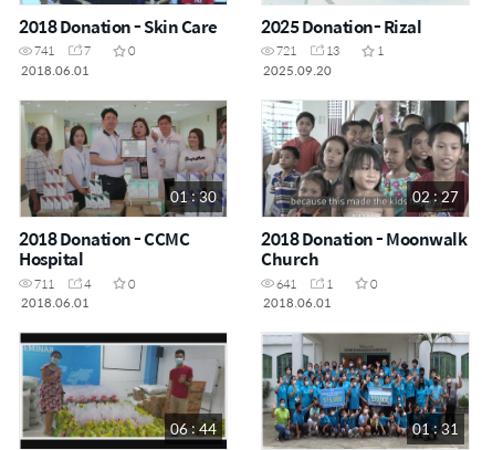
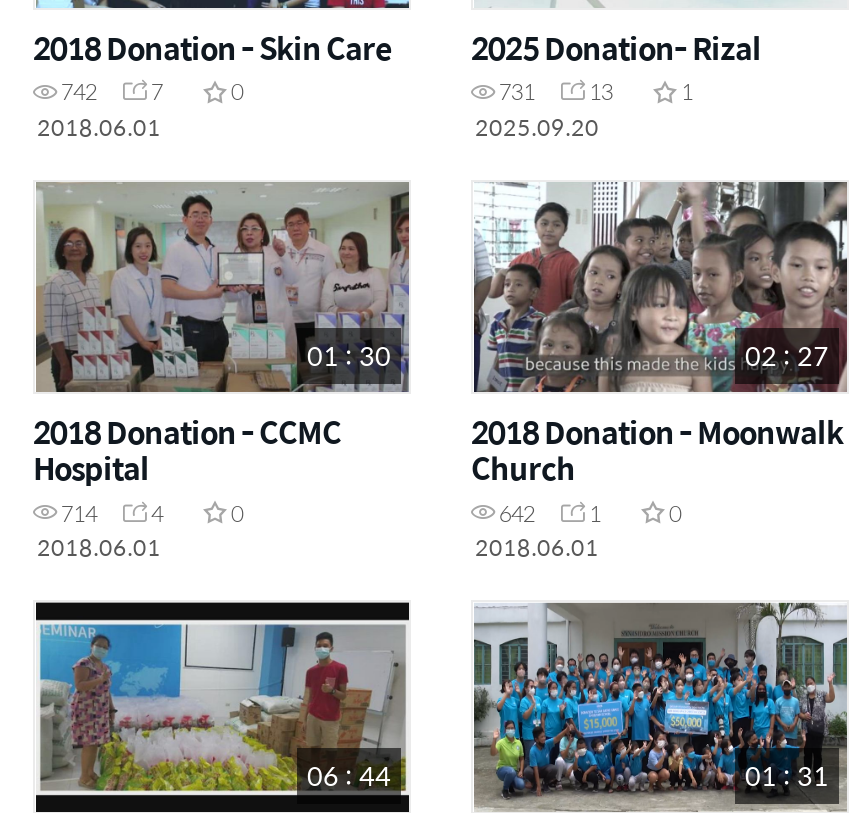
[34,41,135,60] 741 7 0 -> [61,75,243,109] 742 7 0
[276,41,384,60] 721 13 1 -> [499,75,693,109] 731 13 1
[34,274,135,293] 711 4 0 -> [61,495,243,529] 714 4 0
[276,274,377,293] 641 1 0 -> [499,495,681,529] 642 1 0

